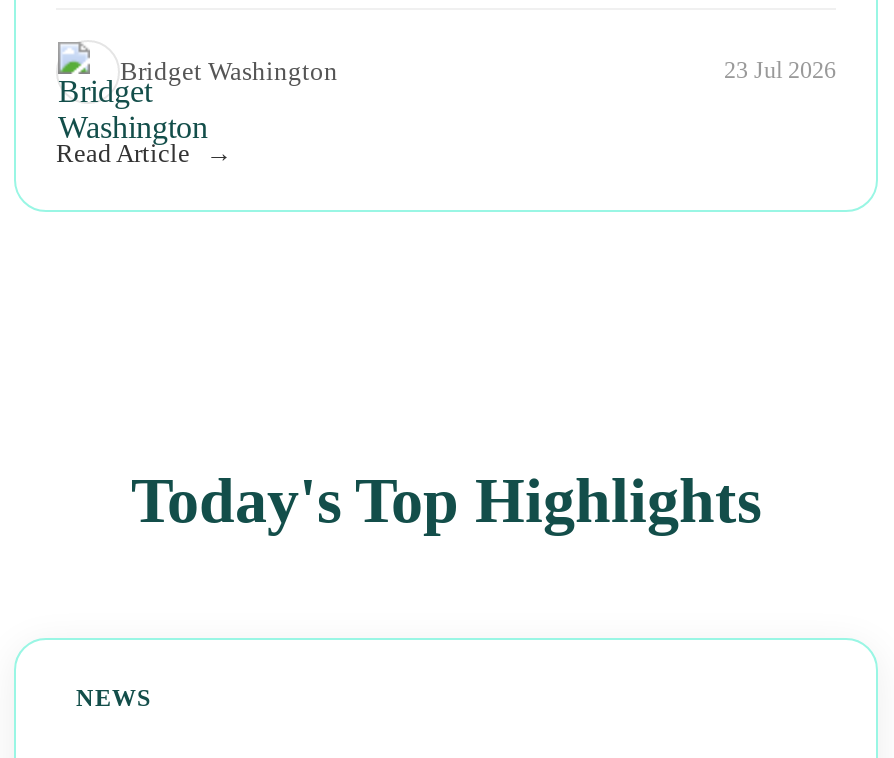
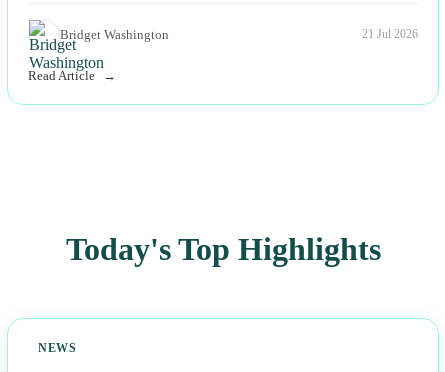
[724,56,836,84] 23 Jul 2026 -> [362,27,418,41] 21 Jul 2026

